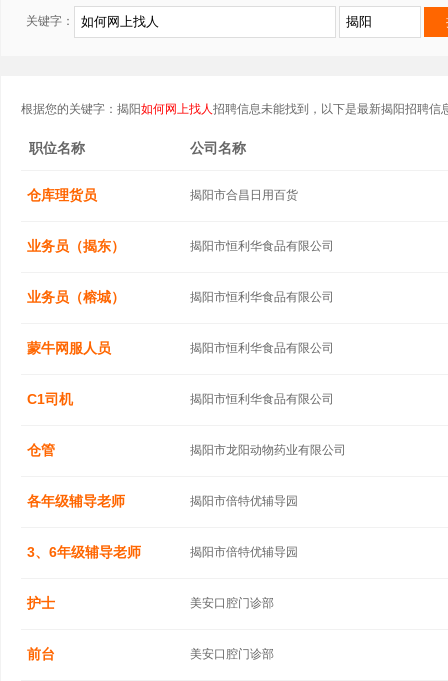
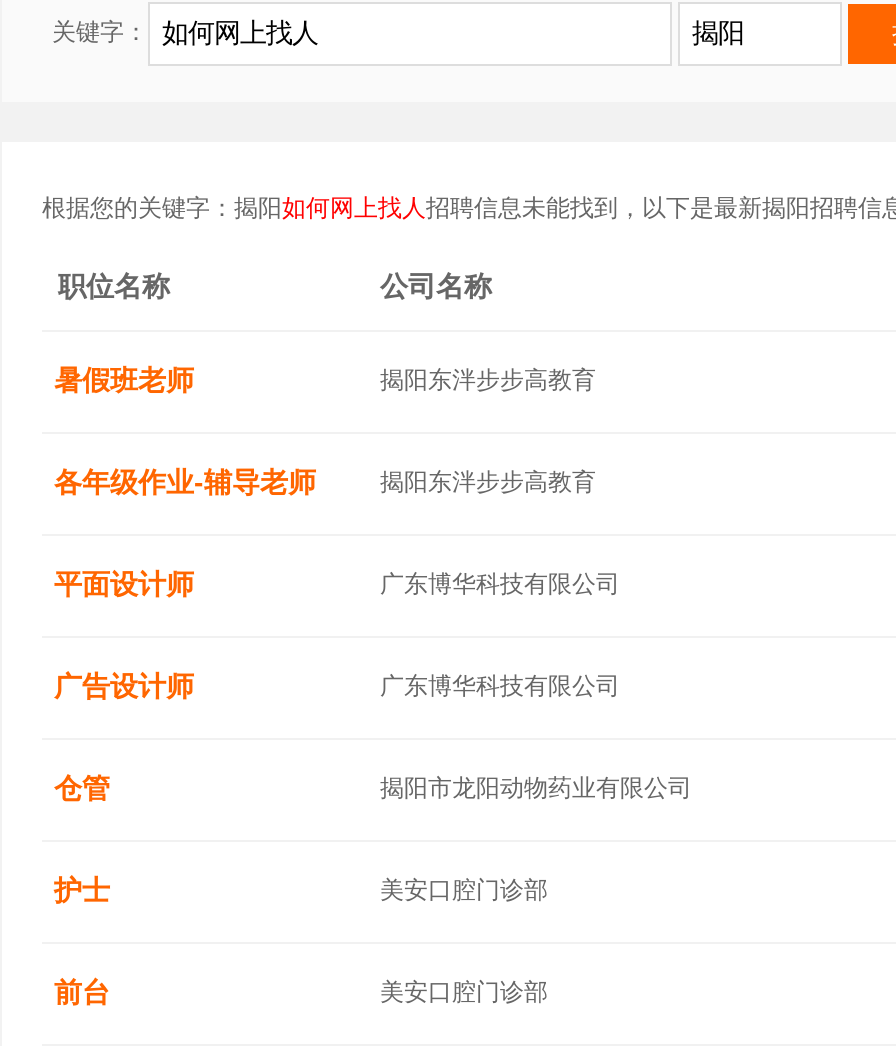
[27,187,334,407] 仓库理货员 | 揭阳市合昌日用百货 | 业务员（揭东） | 揭阳市恒利华食品有限公司 | 业务员（榕城） | 揭阳市恒利华食品有限公司 | 蒙牛网服人员 | 揭阳市恒利华食品有限公司 | C1司机 | 揭阳市恒利华食品有限公司 -> [54,364,620,702] 暑假班老师 | 揭阳东泮步步高教育 | 各年级作业-辅导老师 | 揭阳东泮步步高教育 | 平面设计师 | 广东博华科技有限公司 | 广告设计师 | 广东博华科技有限公司
[27,493,298,560] 各年级辅导老师 | 揭阳市倍特优辅导园 | 3、6年级辅导老师 | 揭阳市倍特优辅导园 -> none

